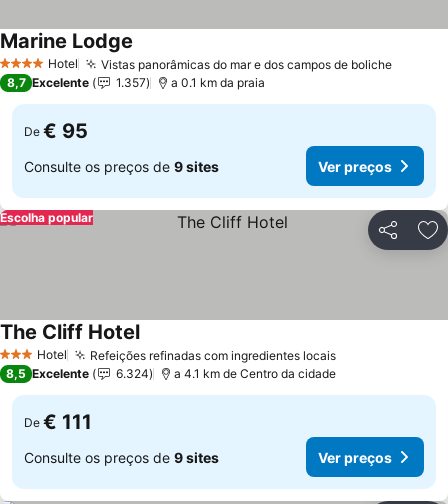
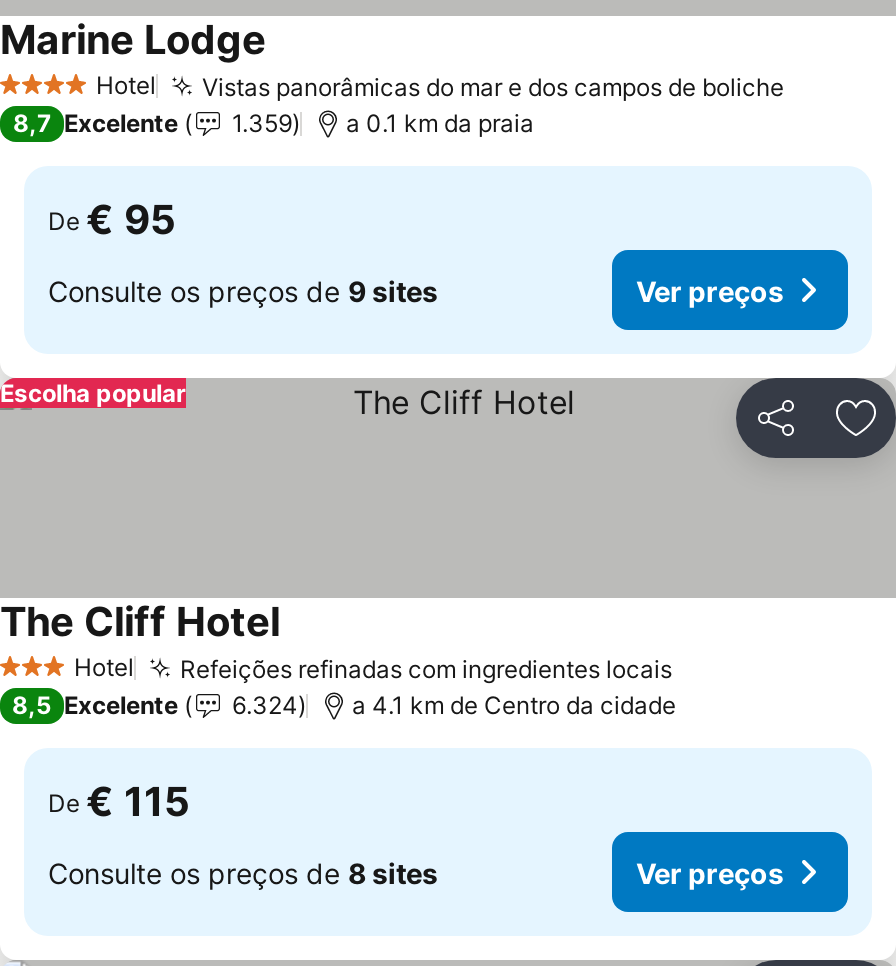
[116,75,146,90] 1.357 -> [232,108,292,138] 1.359
[24,410,92,434] De € 111 -> [48,778,190,826] De € 115
[24,448,219,465] Consulte os preços de 9 sites -> [48,855,438,889] Consulte os preços de 8 sites

